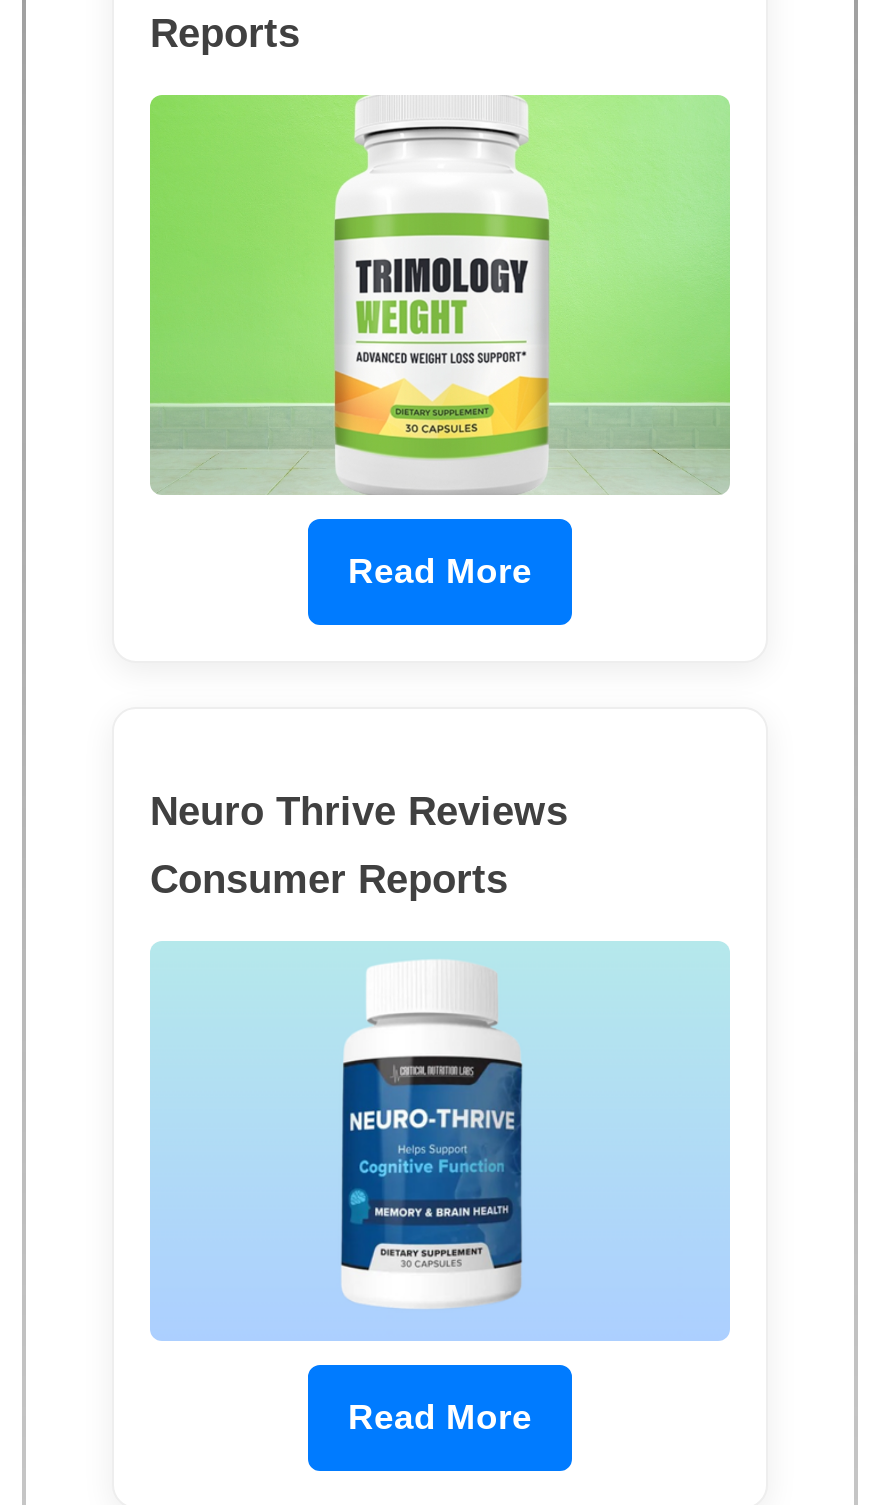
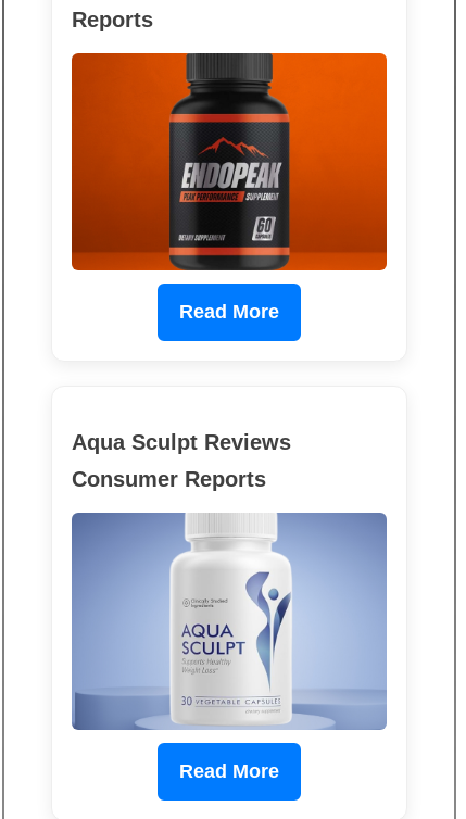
[148,93,732,495] [image] -> [71,52,388,272] [image]
[150,789,568,833] Neuro Thrive Reviews -> [72,430,291,454] Aqua Sculpt Reviews
[152,941,728,1341] [image] -> [72,513,387,731] [image]

